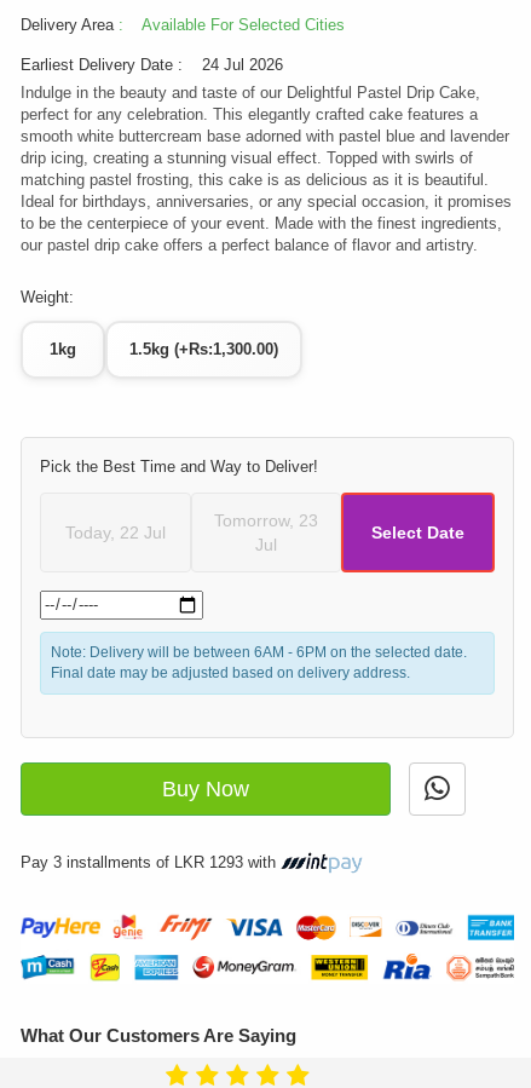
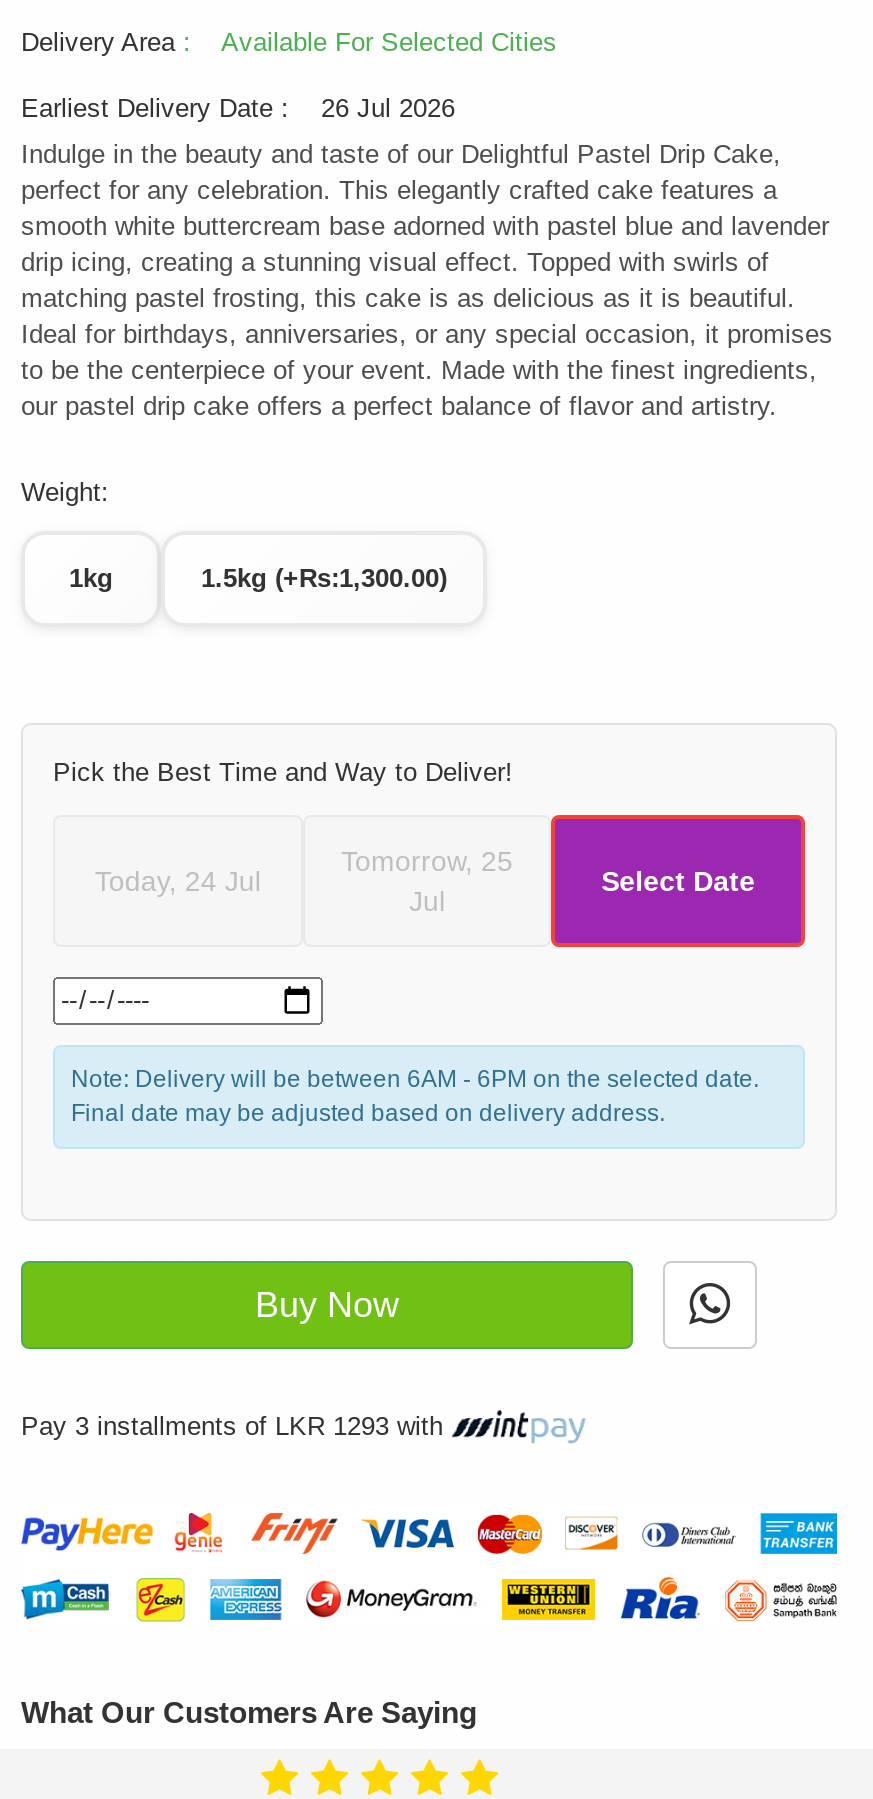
[21,55,283,74] Earliest Delivery Date : 24 Jul 2026 -> [21,93,455,123] Earliest Delivery Date : 26 Jul 2026
[214,510,318,530] Tomorrow, 23 -> [341,845,513,877] Tomorrow, 25
[65,523,165,542] Today, 22 Jul -> [95,865,261,897] Today, 24 Jul

